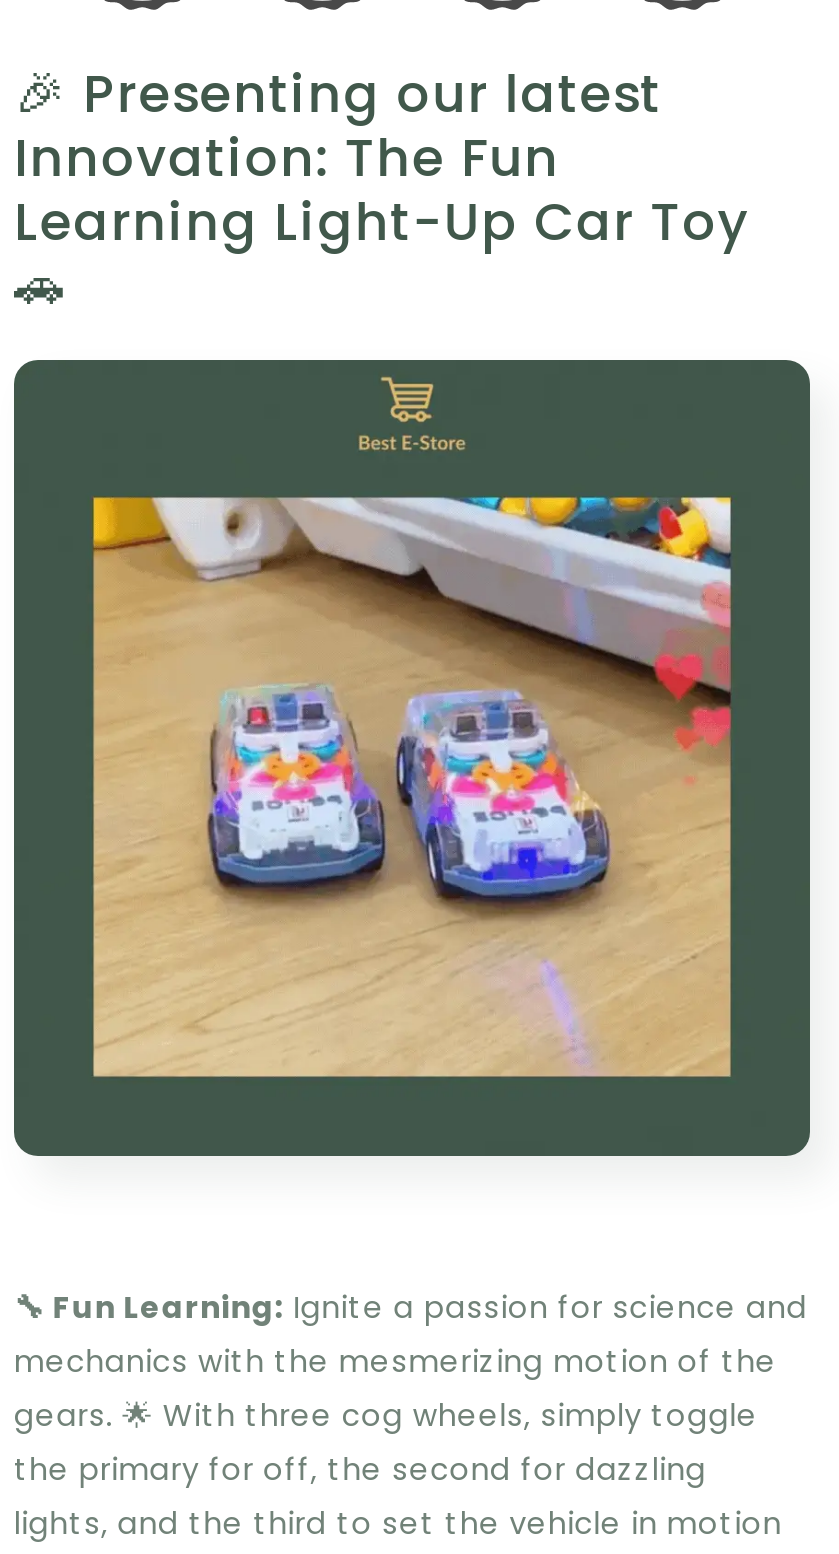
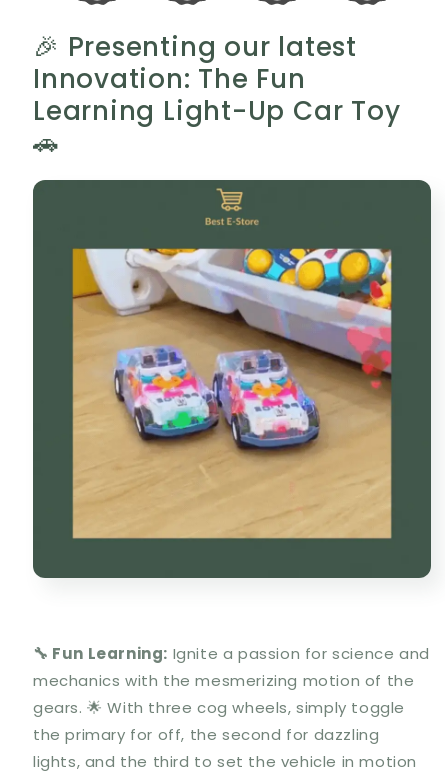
[92,496,734,1076] [image] -> [72,248,392,538] [image]

